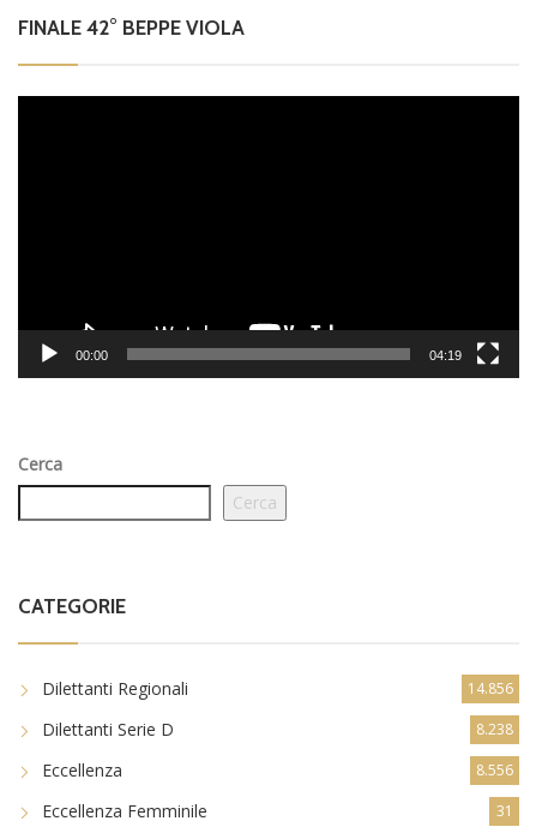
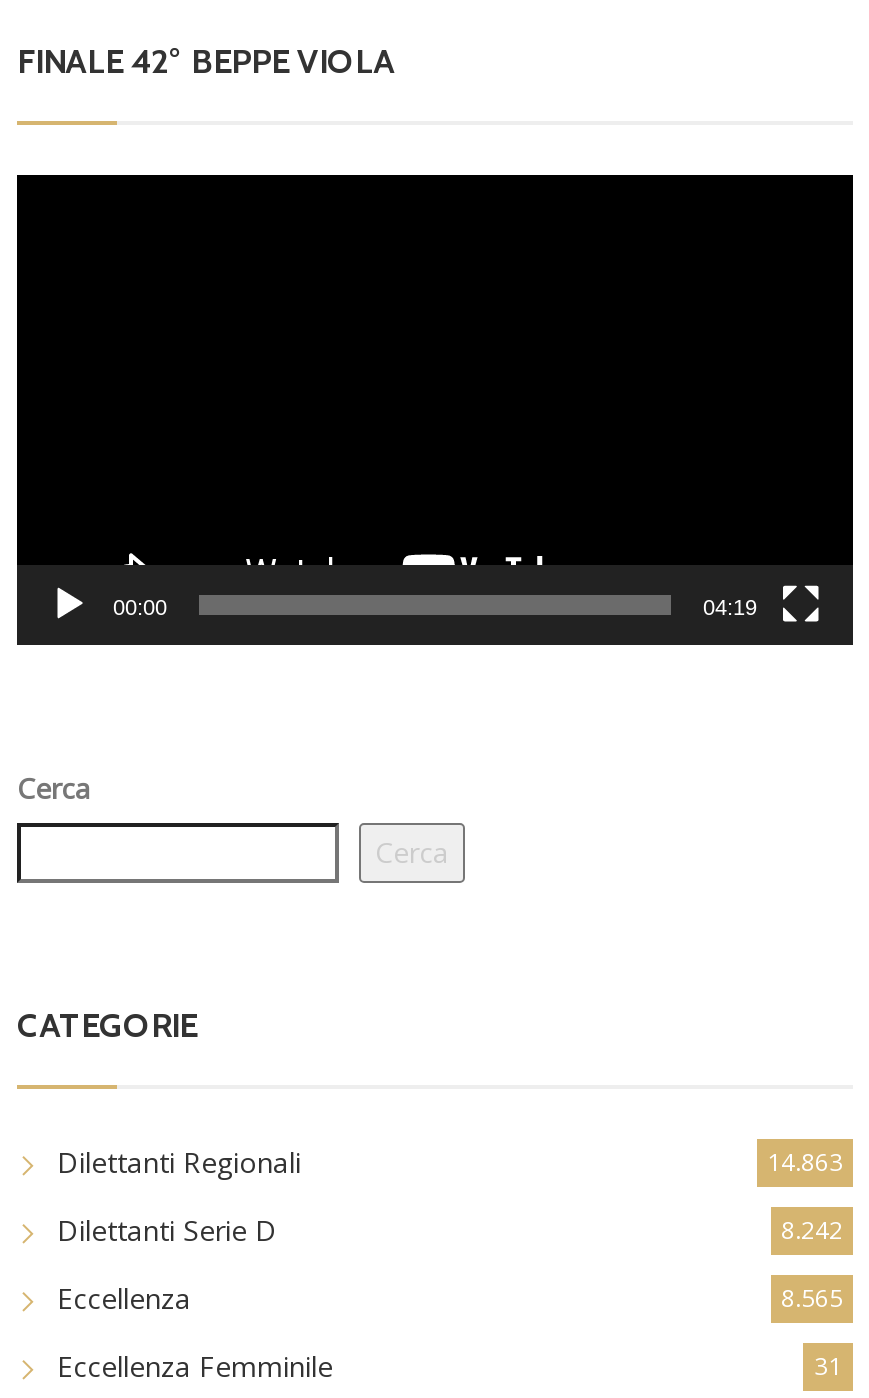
[468,679,513,699] 14.856 -> [767,1146,843,1180] 14.863
[476,719,513,740] 8.238 -> [781,1214,843,1248] 8.242
[476,760,513,781] 8.556 -> [781,1282,843,1316] 8.565

